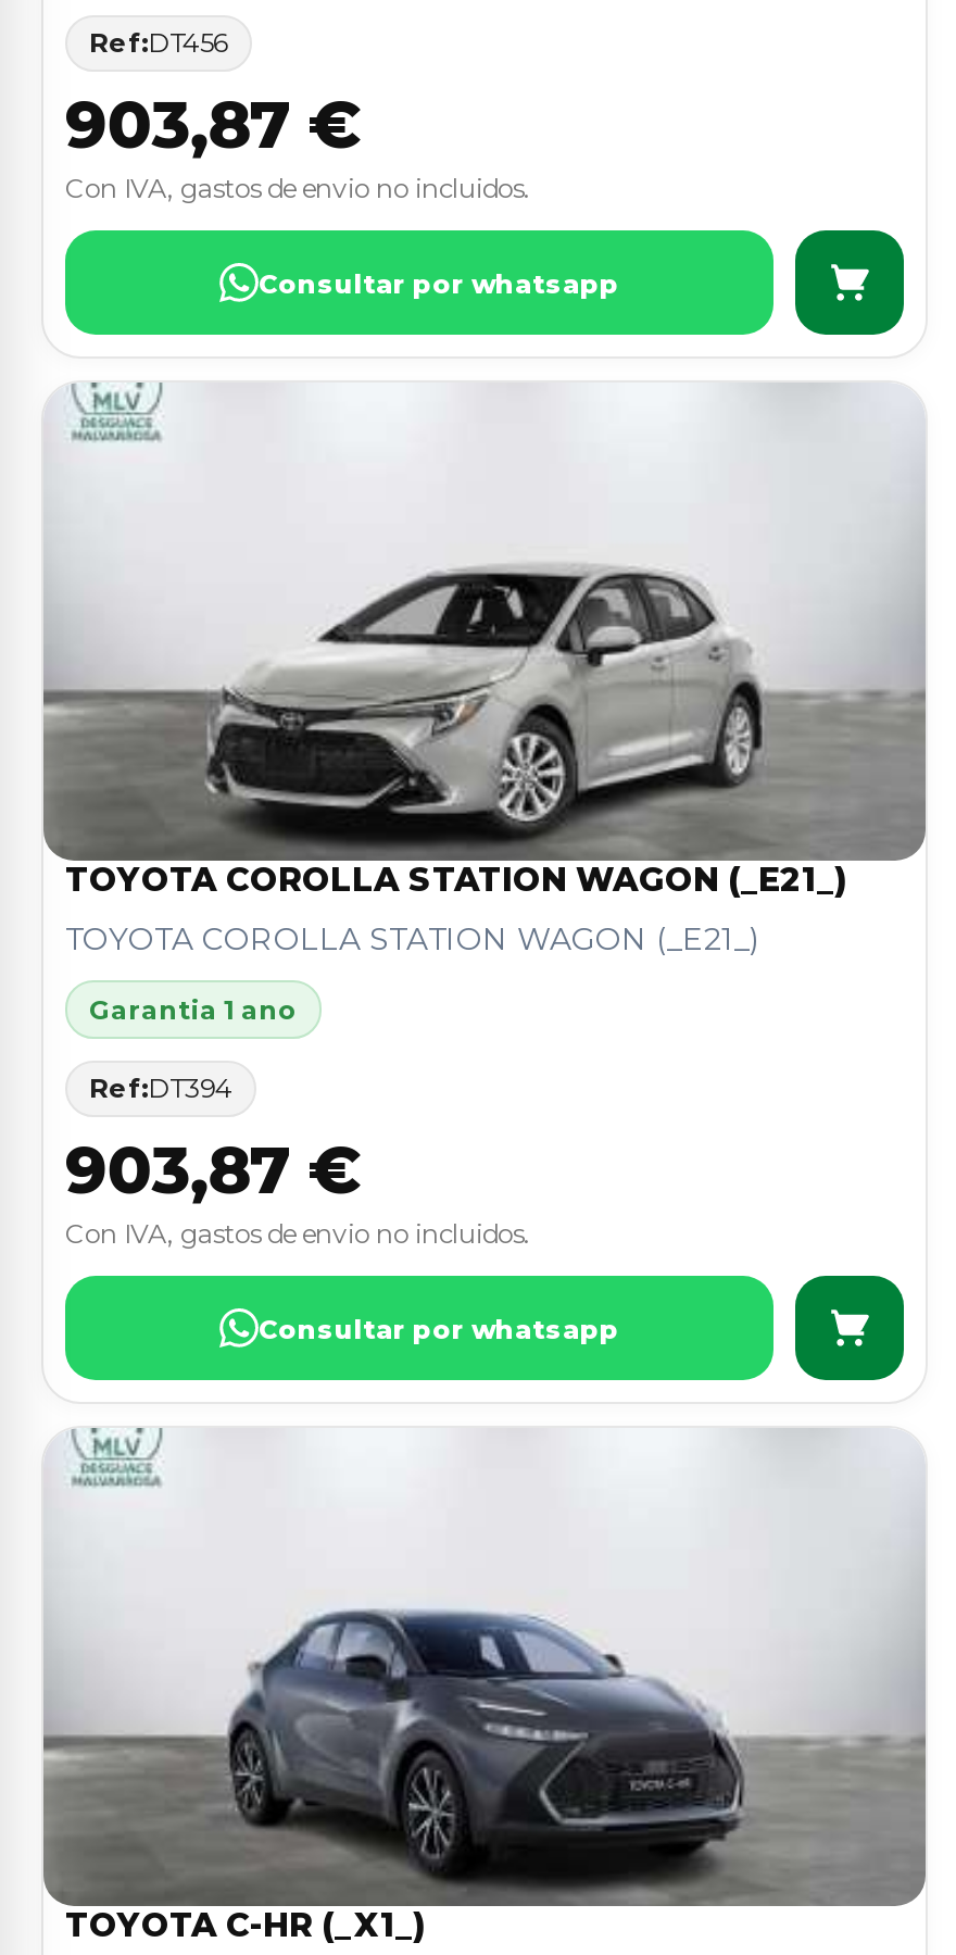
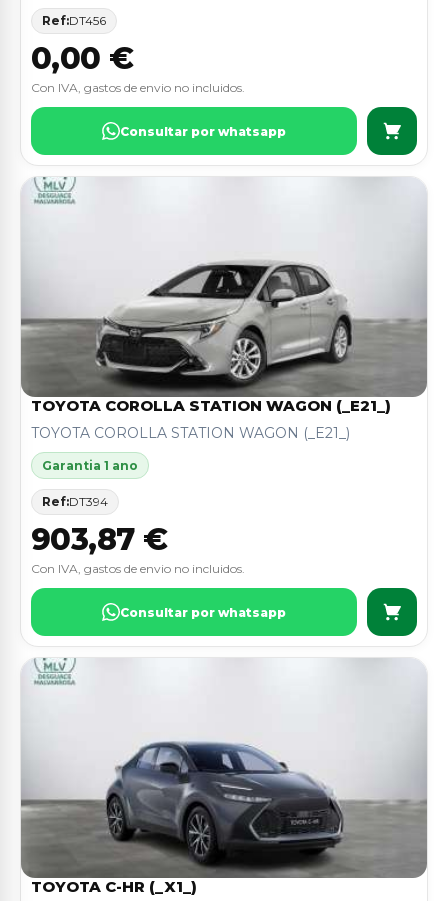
[65,85,361,165] 903,87 € -> [31,40,133,77] 0,00 €

